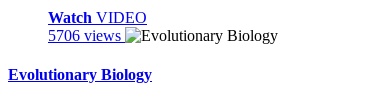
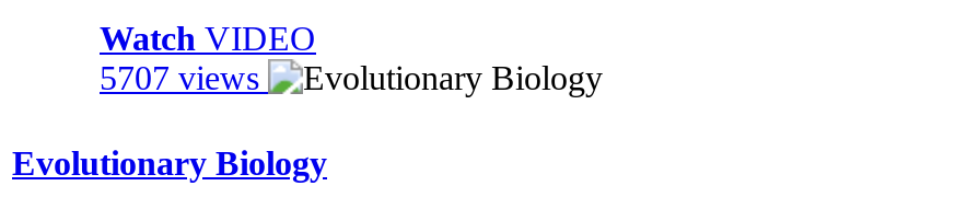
[48,27,125,44] 5706 views -> [100,59,268,96] 5707 views

